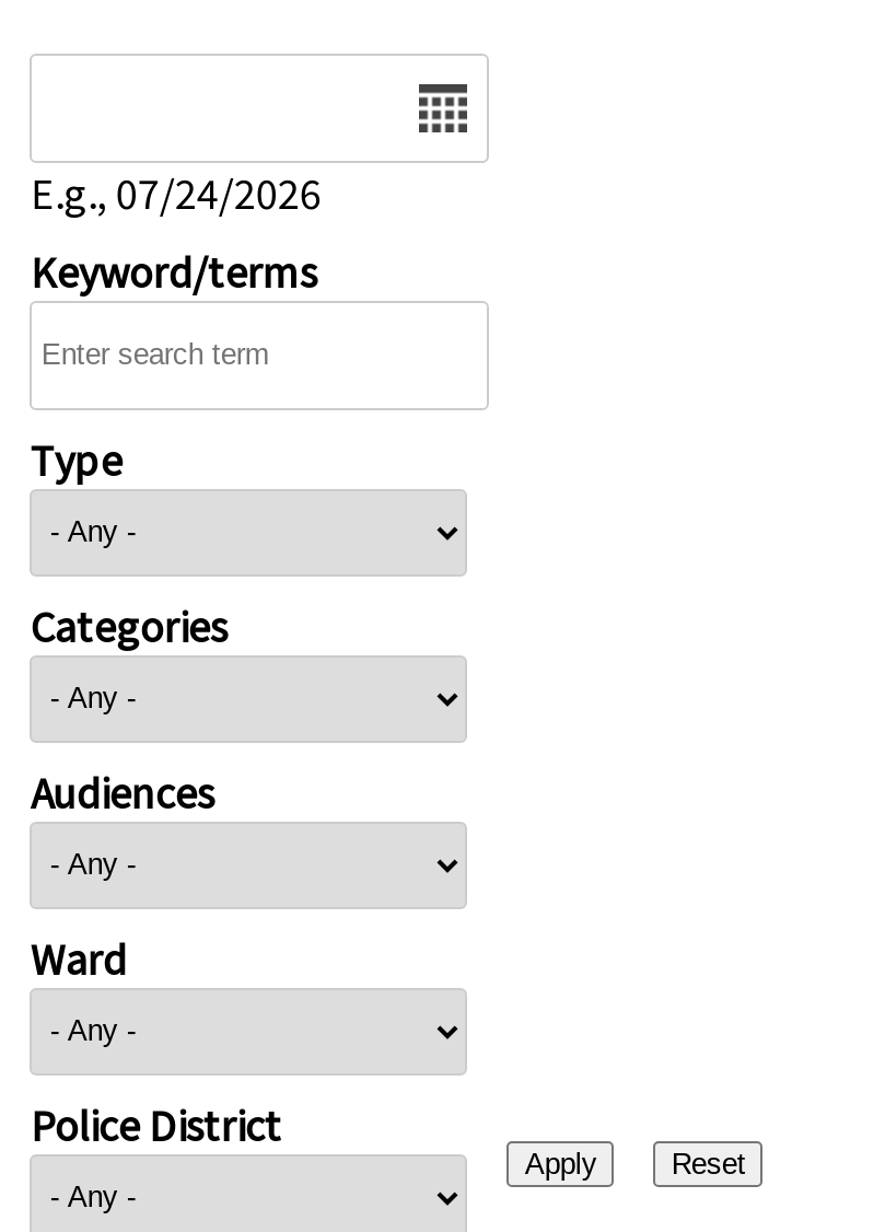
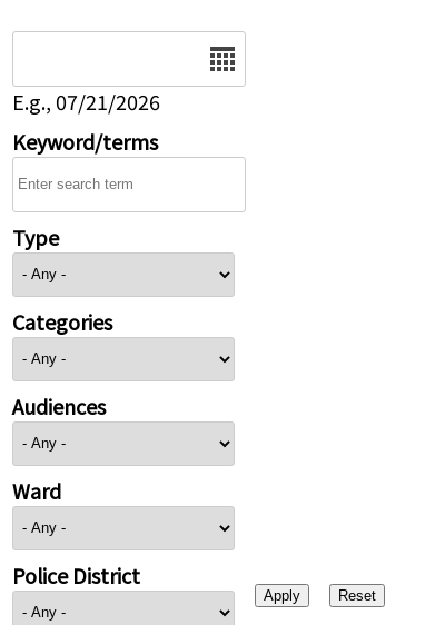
[30,162,321,219] E.g., 07/24/2026 -> [13,86,161,115] E.g., 07/21/2026

